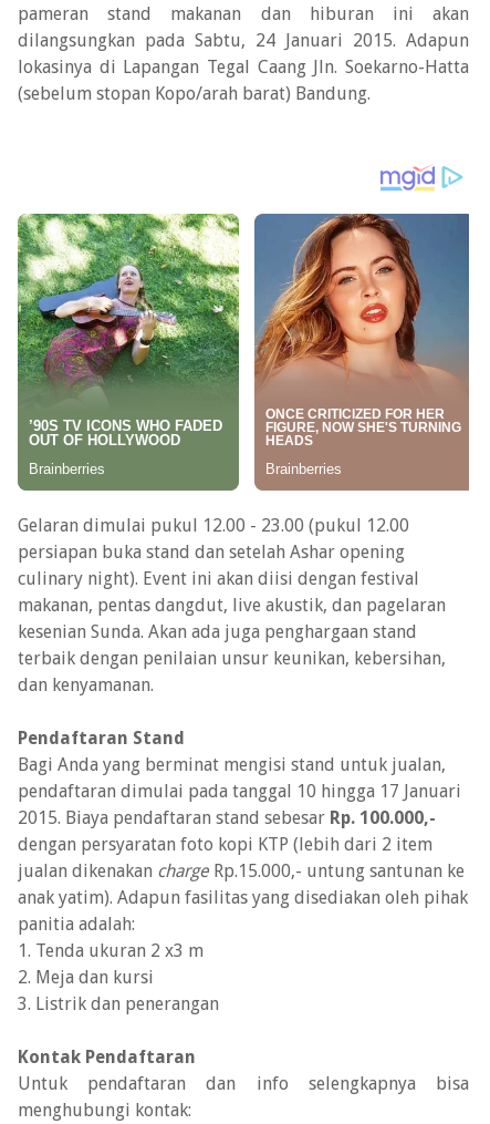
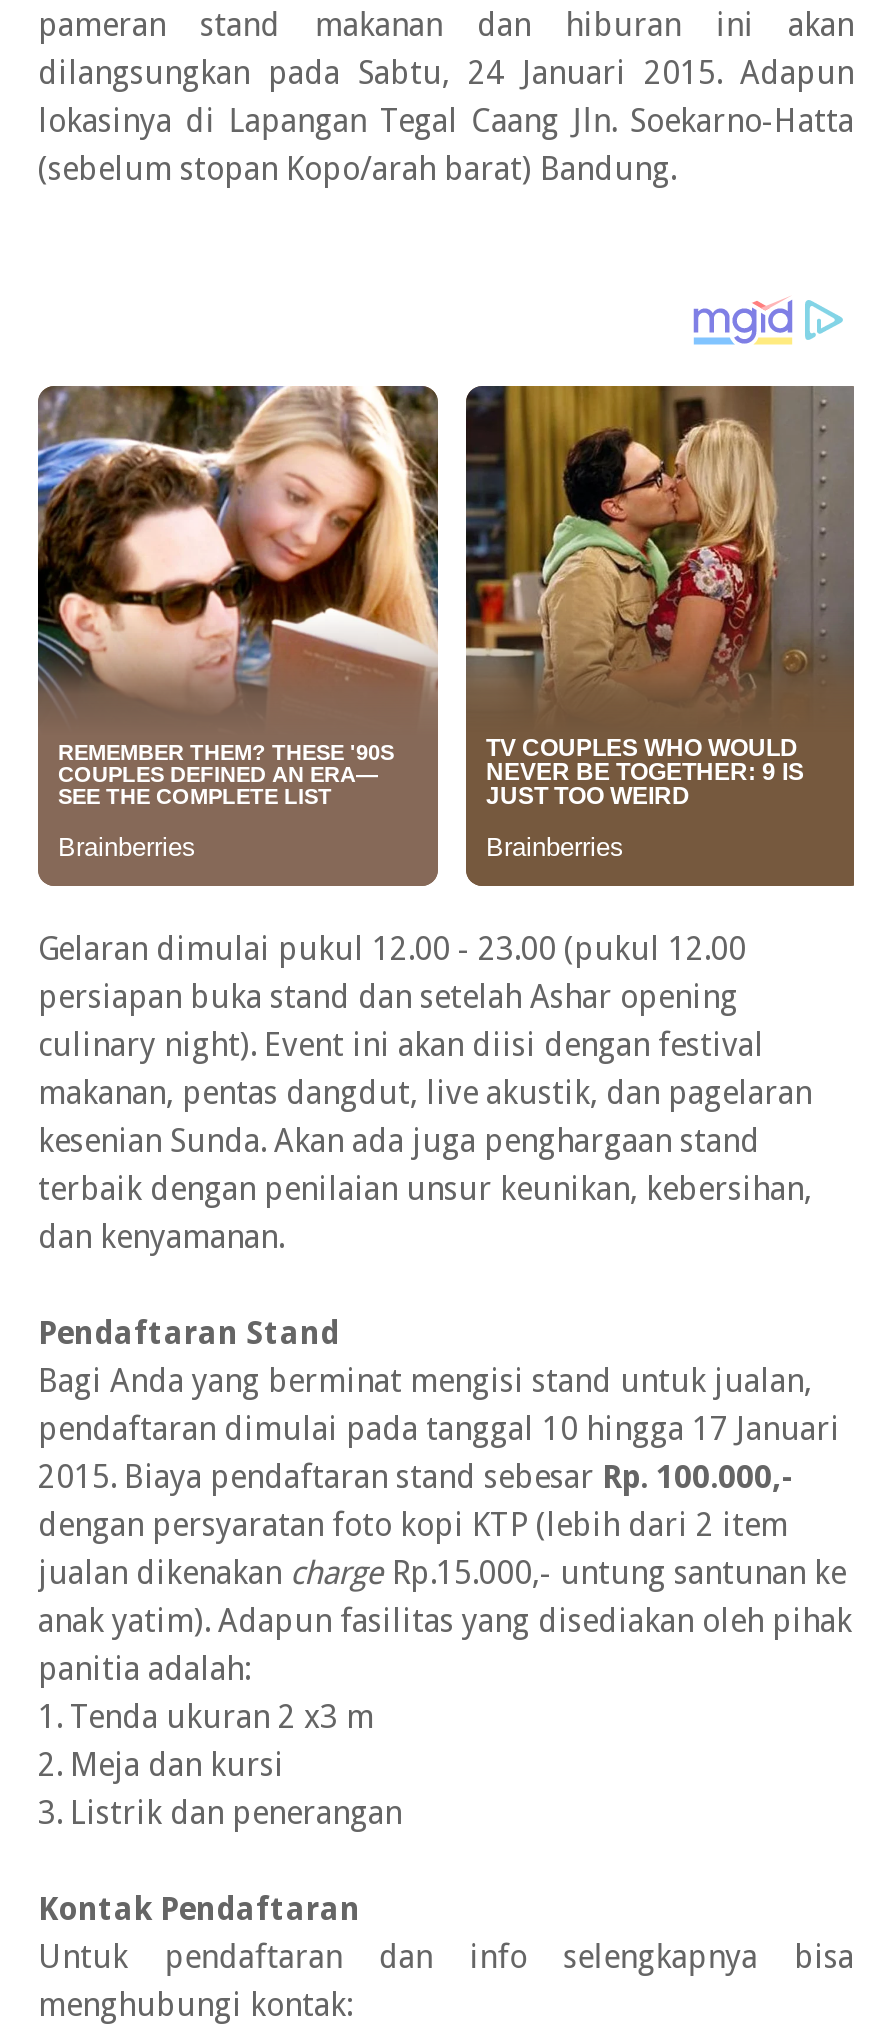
[17,213,240,489] [image] -> [36,384,440,880] [image]
[253,213,469,491] [image] -> [464,384,854,884] [image]

